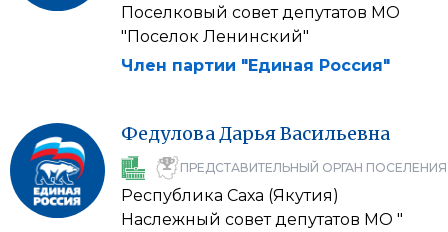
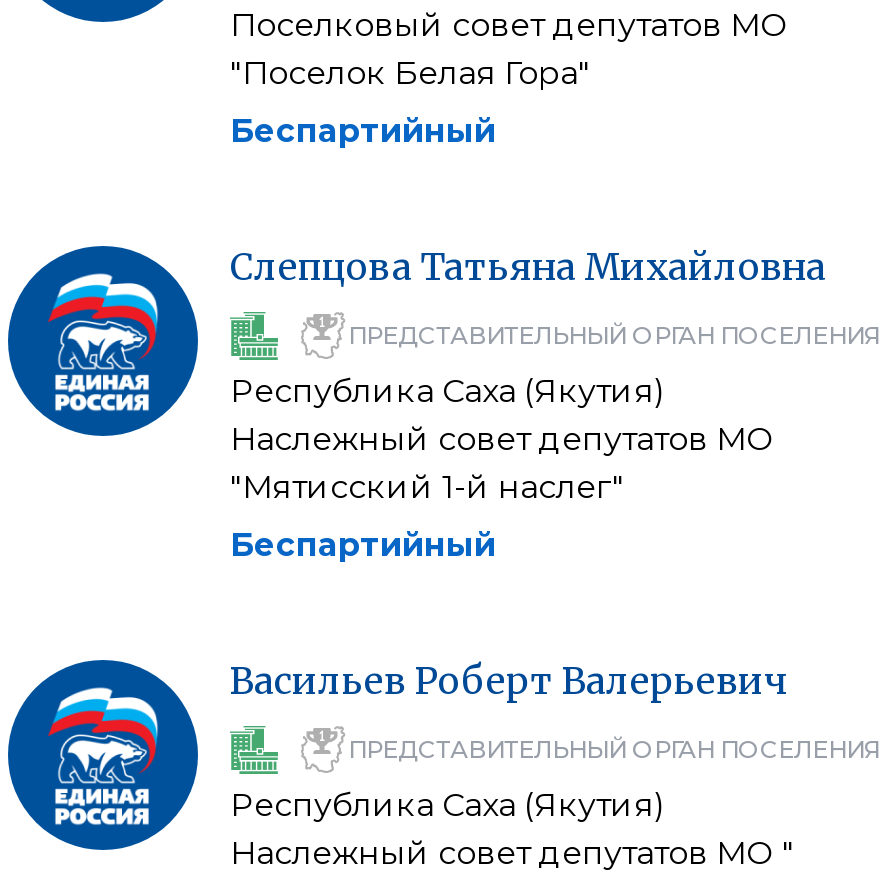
[121,27,390,145] "Поселок Ленинский" | Член партии "Единая Россия" | Федулова Дарья Васильевна -> [230,54,882,704] "Поселок Белая Гора" | Беспартийный | Слепцова Татьяна Михайловна | ПРЕДСТАВИТЕЛЬНЫЙ ОРГАН ПОСЕЛЕНИЯ | Республика Саха (Якутия) | Наслежный совет депутатов МО | "Мятисский 1-й наслег" | Беспартийный | Васильев Роберт Валерьевич

